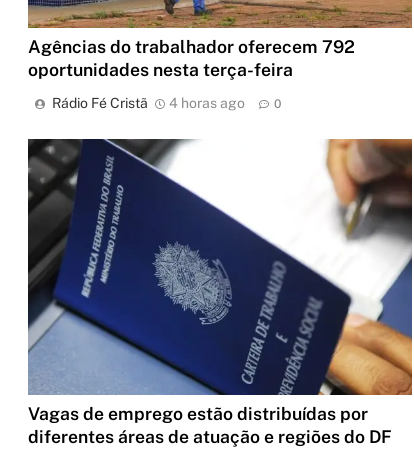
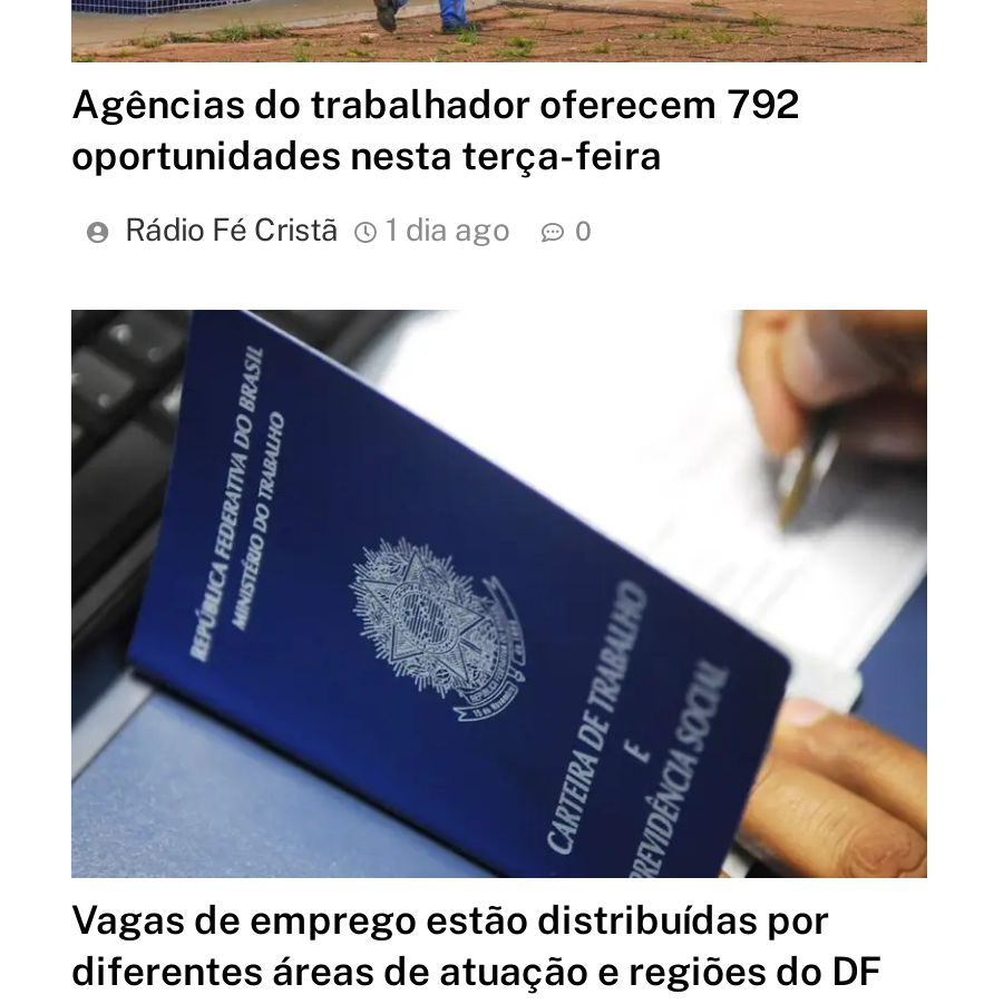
[52,95,245,111] Rádio Fé Cristã 4 horas ago -> [125,211,510,246] Rádio Fé Cristã 1 dia ago

